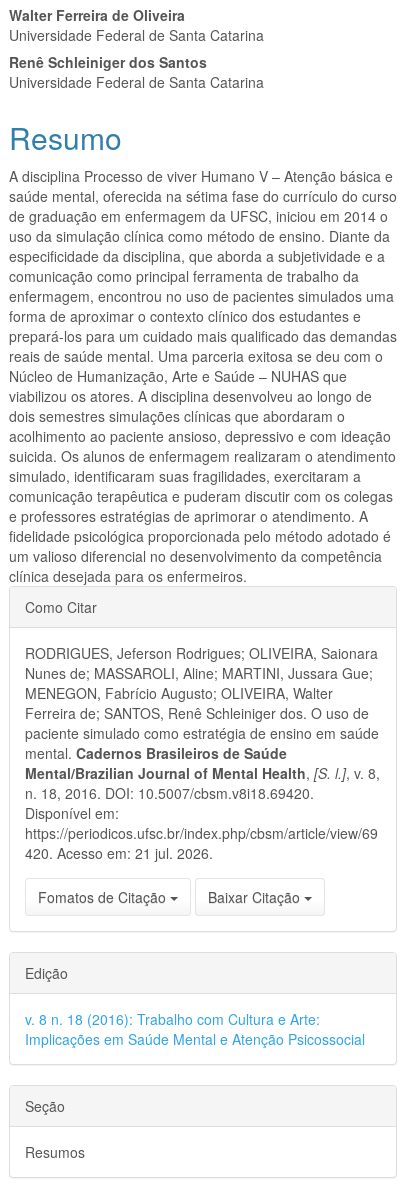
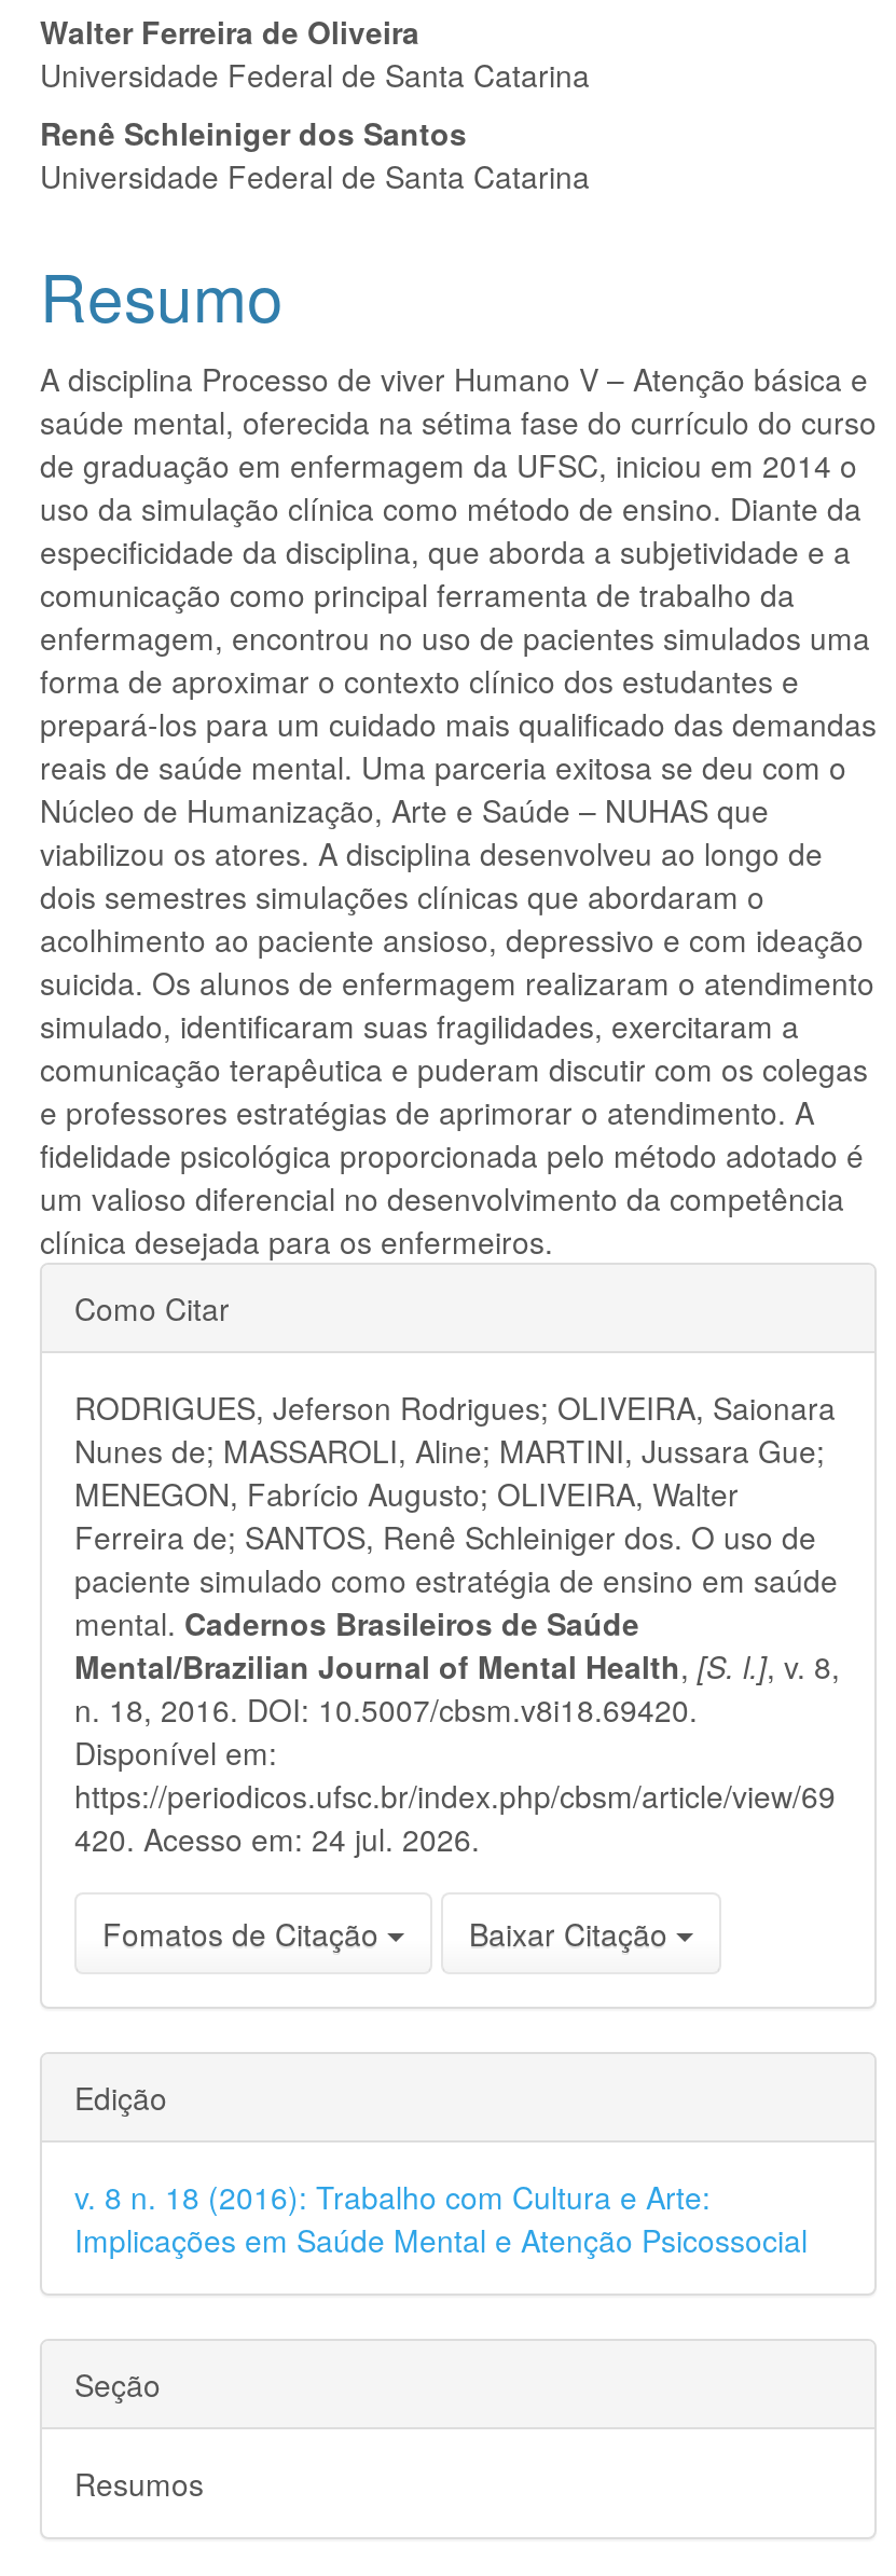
[25,843,213,863] 420. Acesso em: 21 jul. 2026. -> [74,1816,480,1859] 420. Acesso em: 24 jul. 2026.

